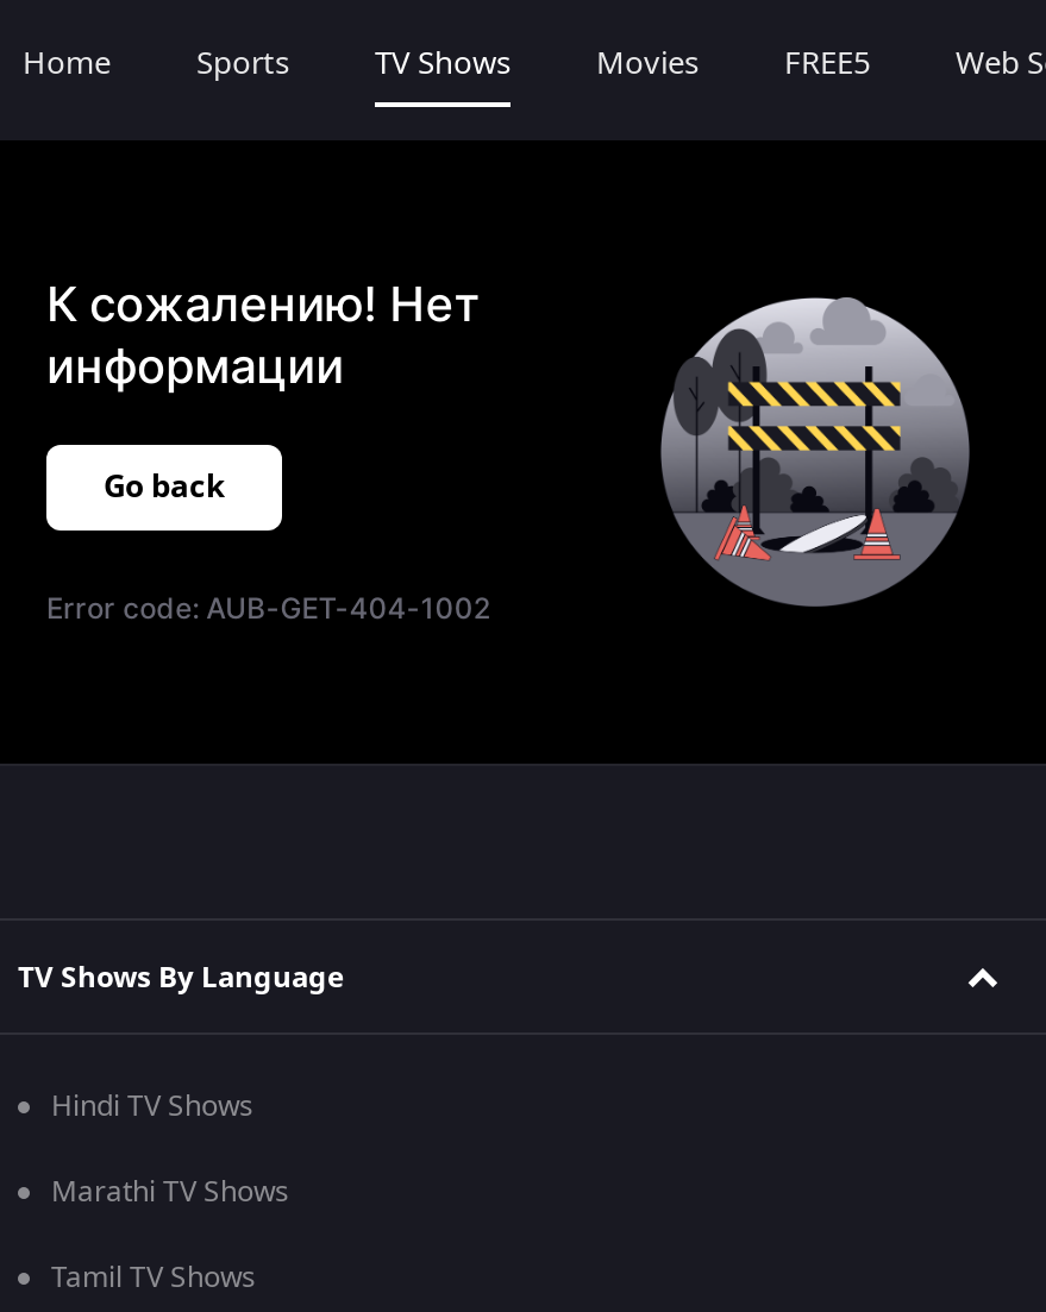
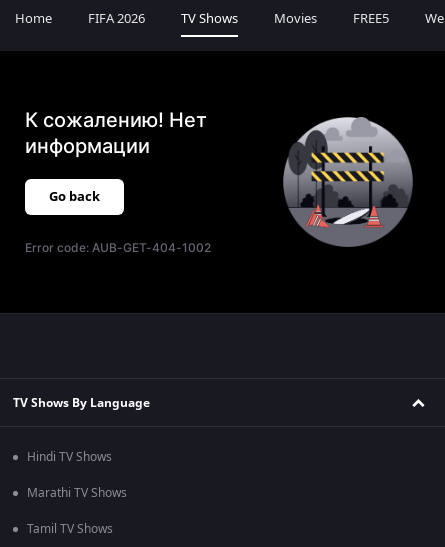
[196,40,289,86] Sports -> [88,9,145,28] FIFA 2026

